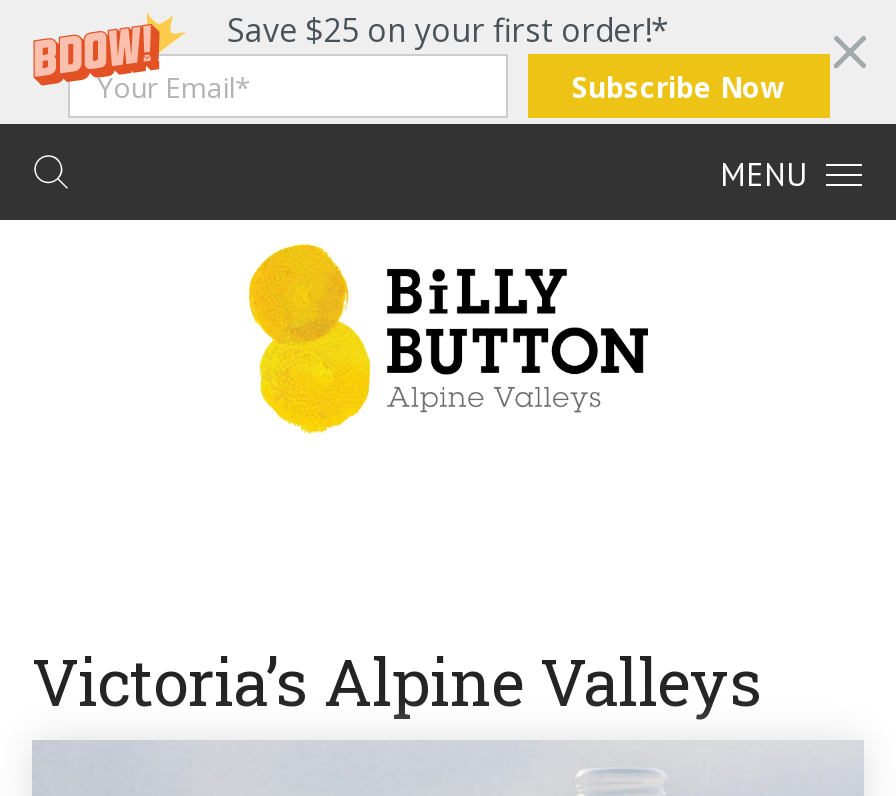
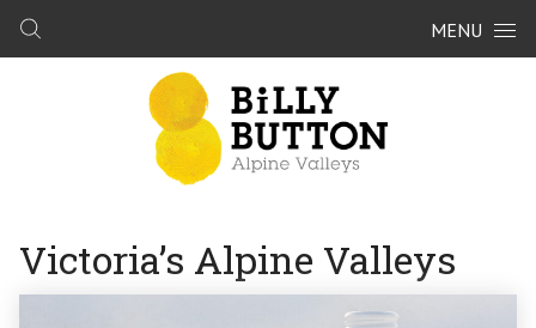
[227,8,784,105] Save $25 on your first order!* | Subscribe Now -> none

